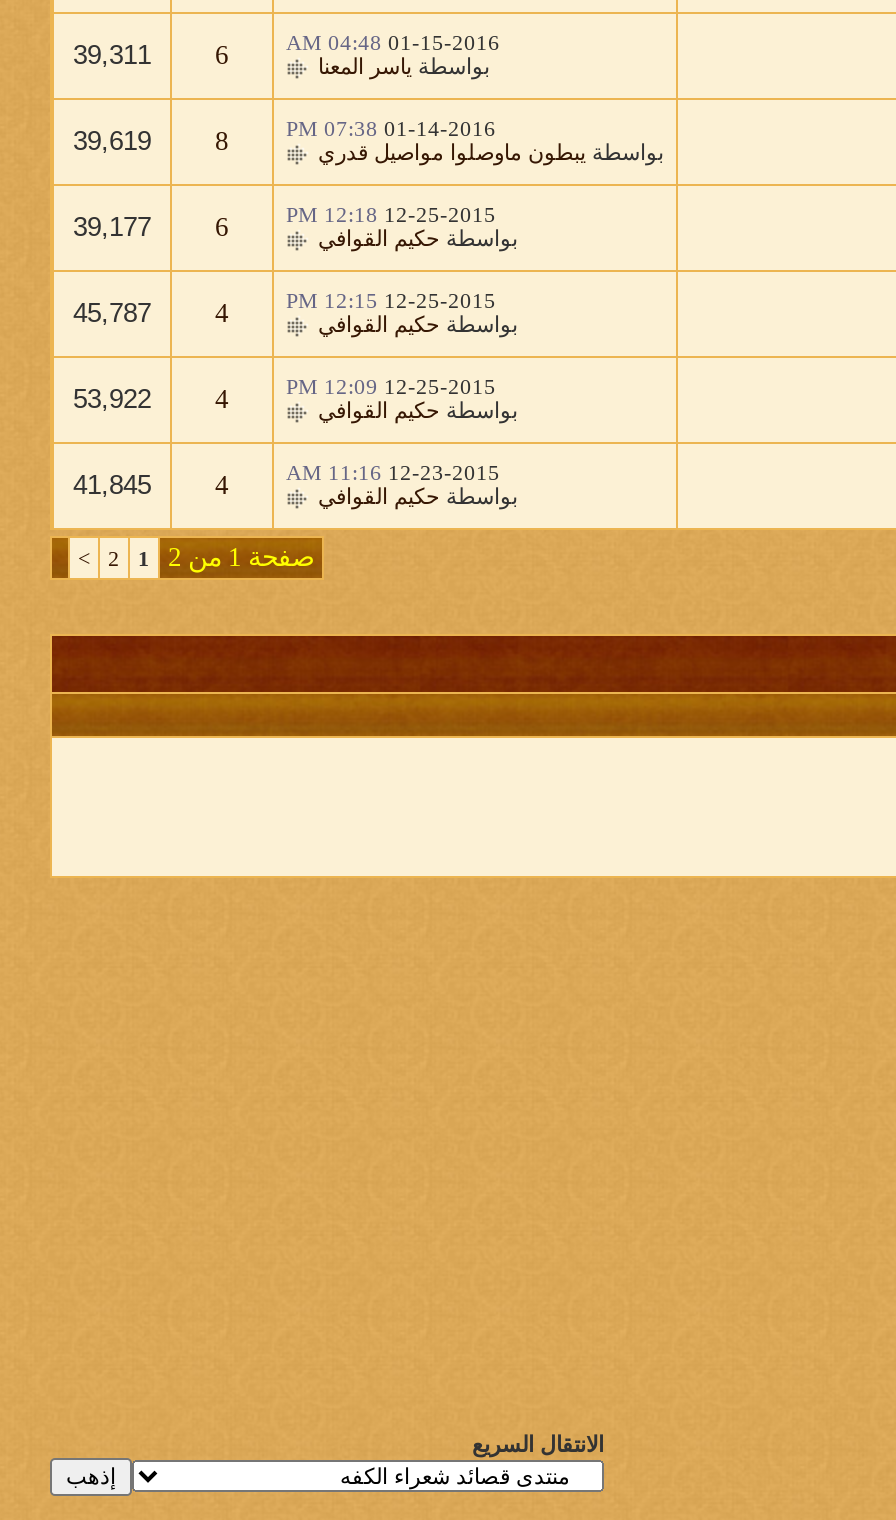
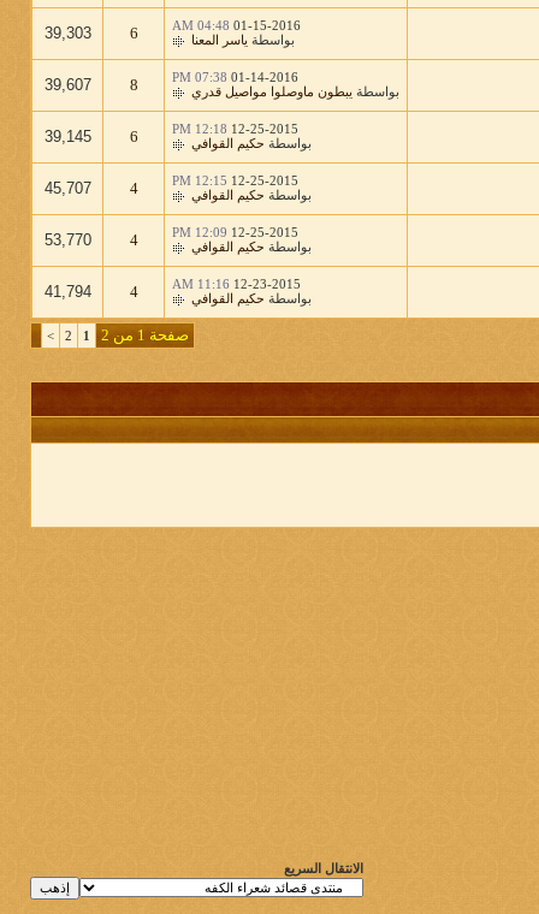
[73,40,151,70] 39,311 -> [44,24,91,42] 39,303
[73,126,151,156] 39,619 -> [44,76,91,94] 39,607
[73,212,151,242] 39,177 -> [44,127,91,146] 39,145
[73,298,151,328] 45,787 -> [44,179,91,197] 45,707
[73,384,151,414] 53,922 -> [44,231,91,249] 53,770
[73,470,151,500] 41,845 -> [44,283,91,301] 41,794

